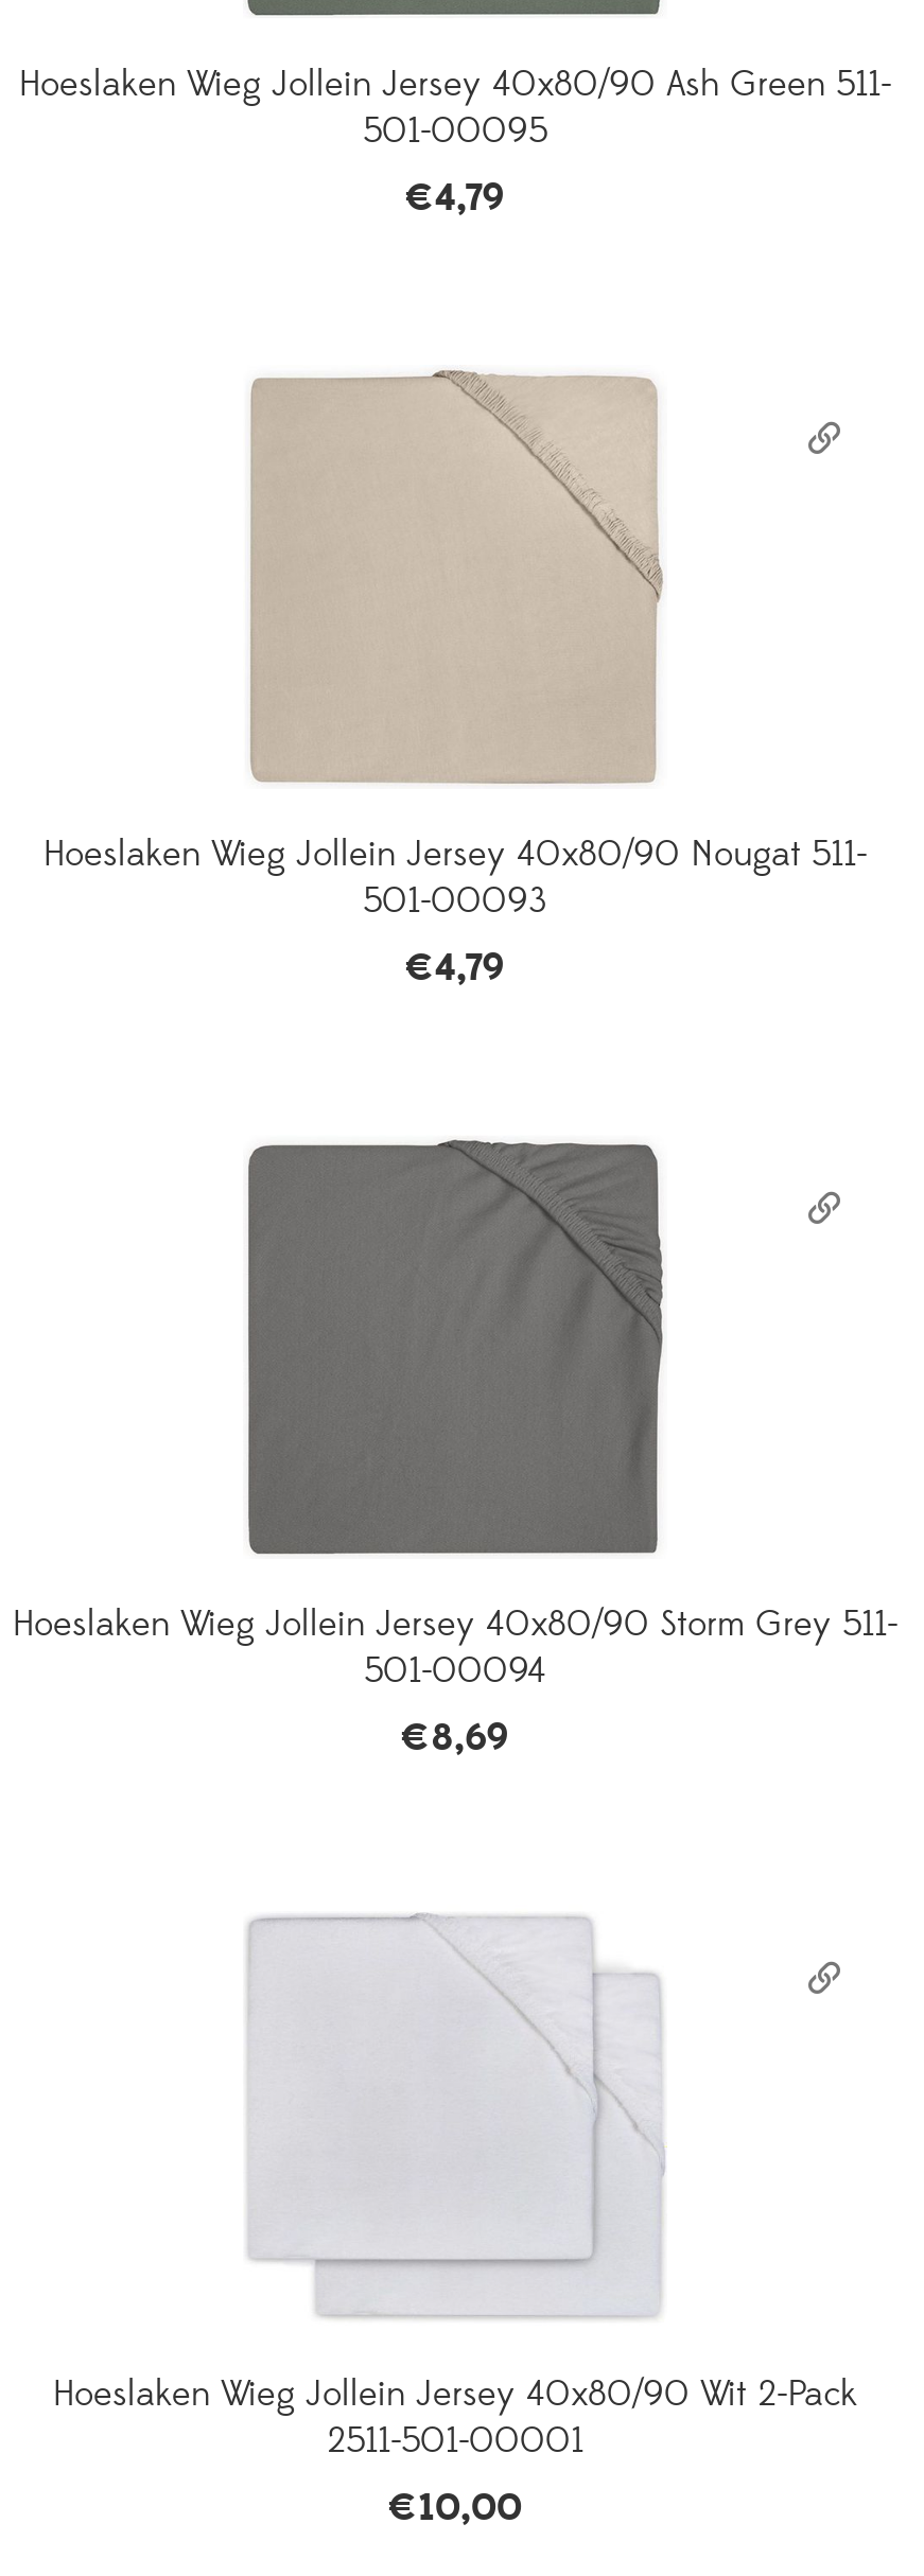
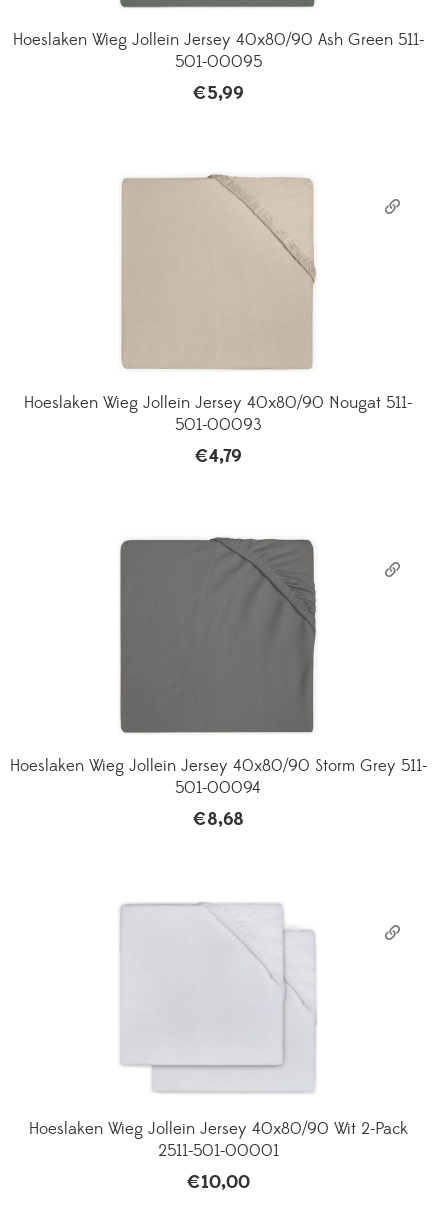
[405,174,505,223] €4,79 -> [192,82,243,105] €5,99
[401,1714,509,1763] €8,69 -> [192,808,243,831] €8,68

